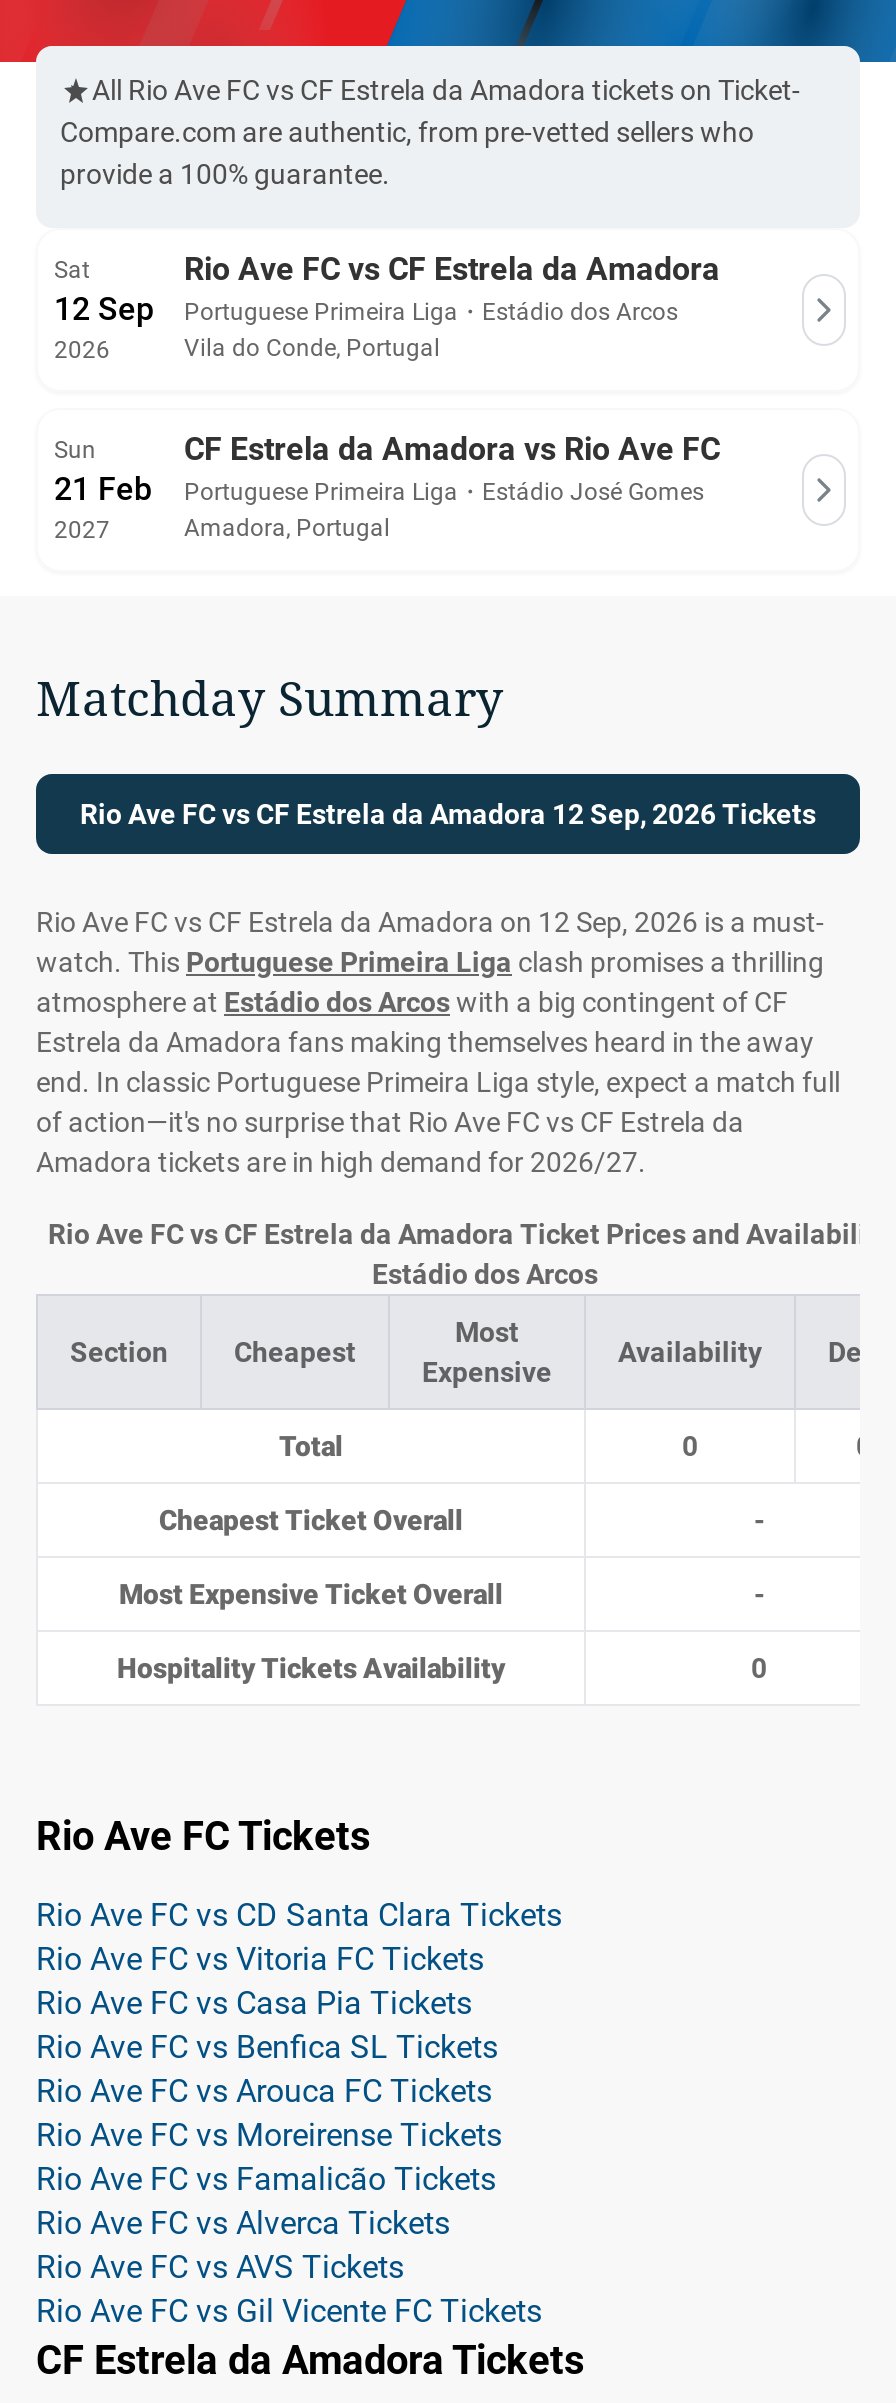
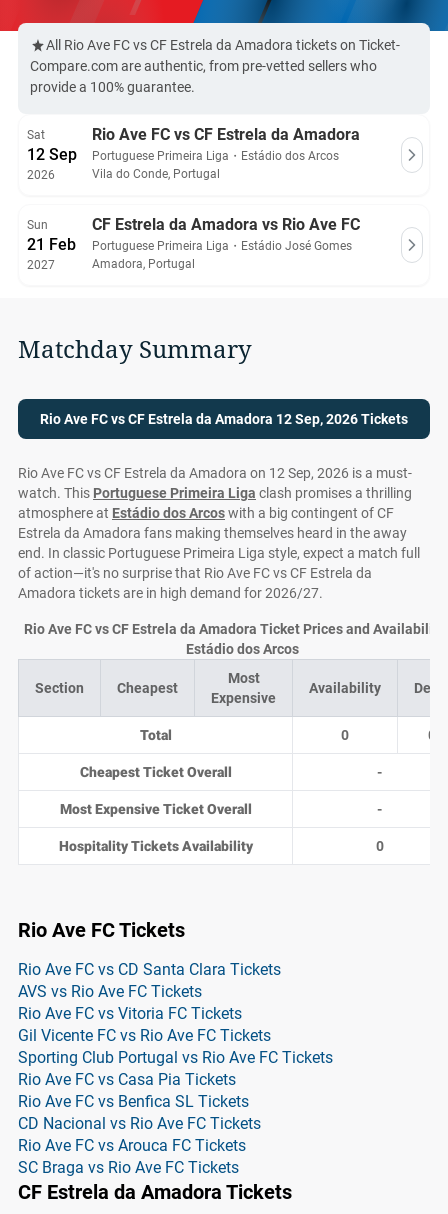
none -> [18,982,202,1001] AVS vs Rio Ave FC Tickets
moved [36,1940,484,1978] -> [18,1004,242,1023]: Rio Ave FC vs Vitoria FC Tickets
none -> [18,1026,333,1067] Gil Vicente FC vs Rio Ave FC Tickets | Sporting Club Portugal vs Rio Ave FC Tickets
moved [36,1984,498,2066] -> [18,1070,249,1111]: Rio Ave FC vs Casa Pia Tickets | Rio Ave FC vs Benfica SL Tickets
none -> [18,1114,261,1133] CD Nacional vs Rio Ave FC Tickets
moved [36,2072,492,2110] -> [18,1136,246,1155]: Rio Ave FC vs Arouca FC Tickets
[36,2116,542,2330] Rio Ave FC vs Moreirense Tickets | Rio Ave FC vs Famalicão Tickets | Rio Ave FC vs Alverca Tickets | Rio Ave FC vs AVS Tickets | Rio Ave FC vs Gil Vicente FC Tickets -> [18,1158,239,1177] SC Braga vs Rio Ave FC Tickets

